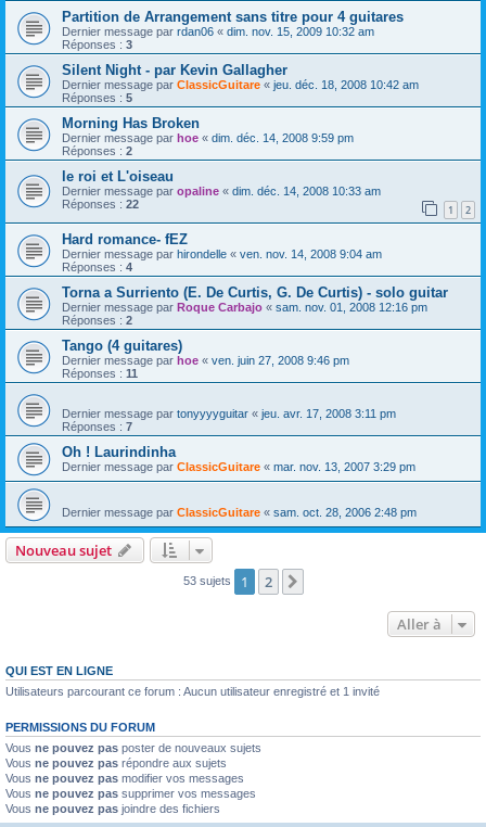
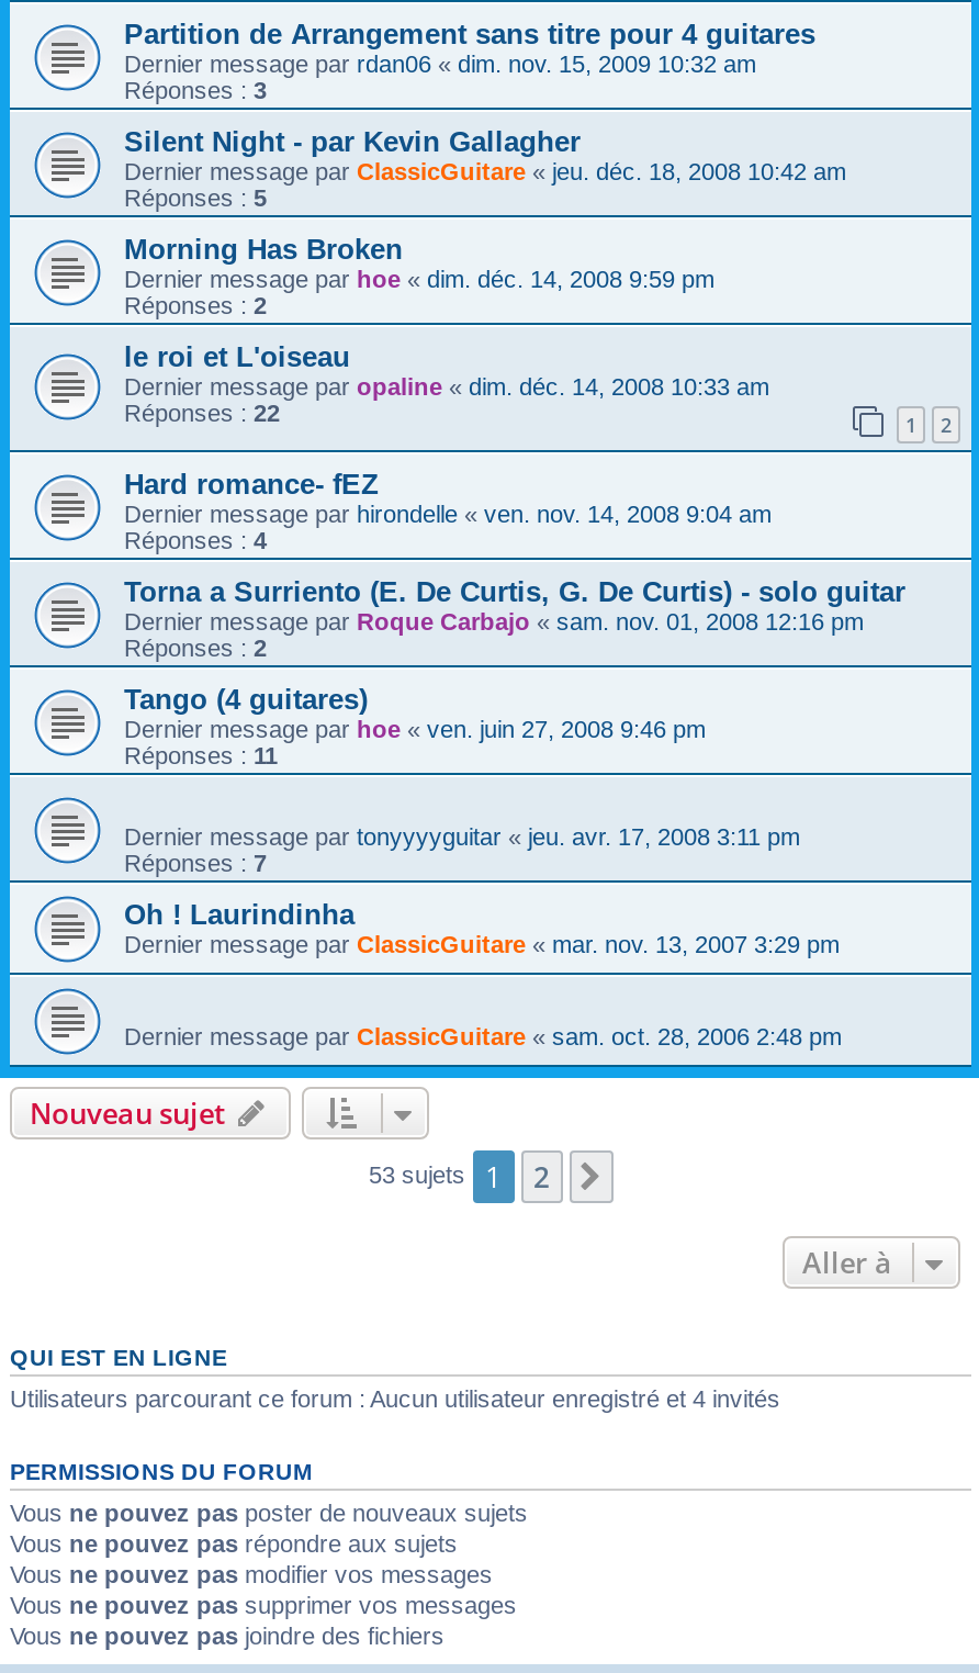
[5,685,380,698] Utilisateurs parcourant ce forum : Aucun utilisateur enregistré et 1 invité -> [10,1386,780,1412] Utilisateurs parcourant ce forum : Aucun utilisateur enregistré et 4 invités

